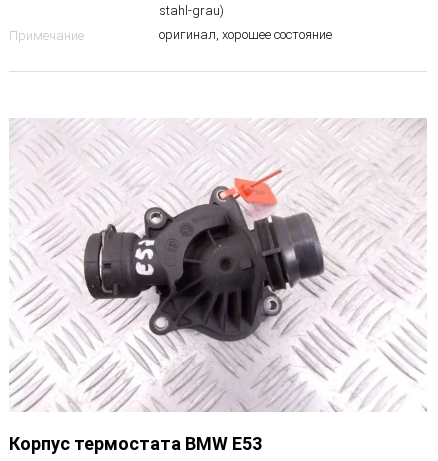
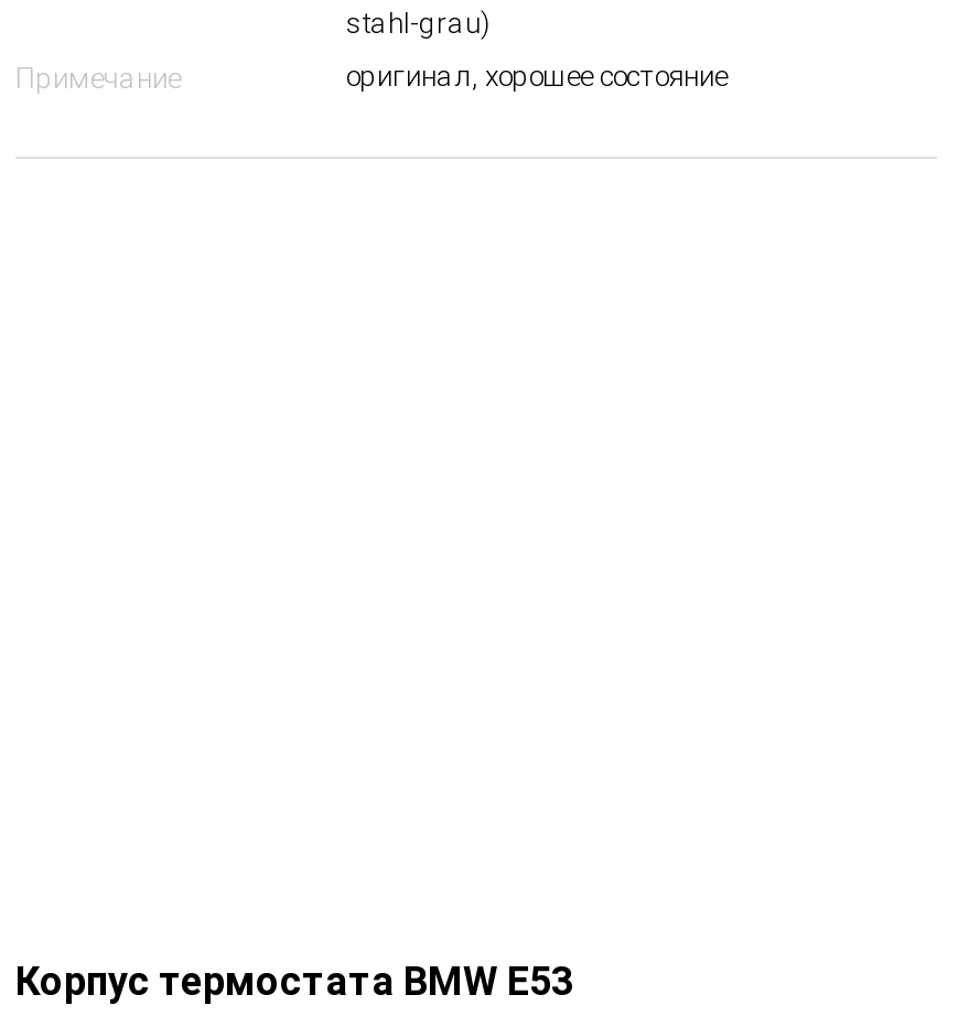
[9,118,427,412] [image] -> none

